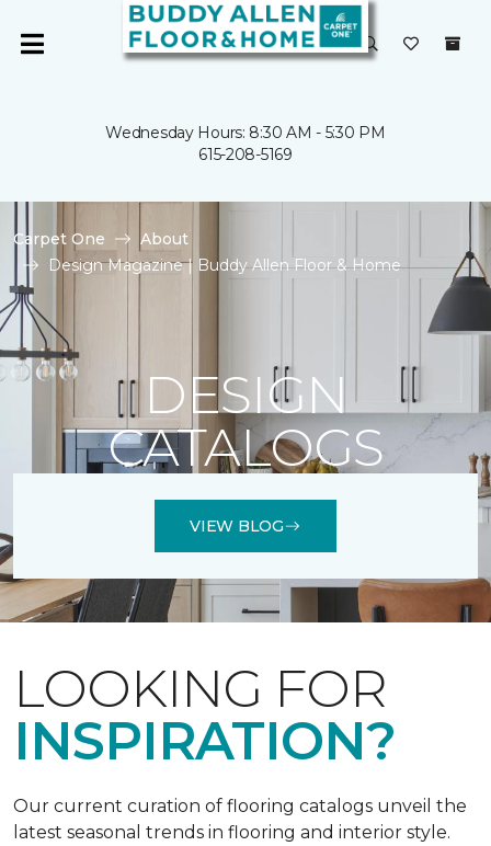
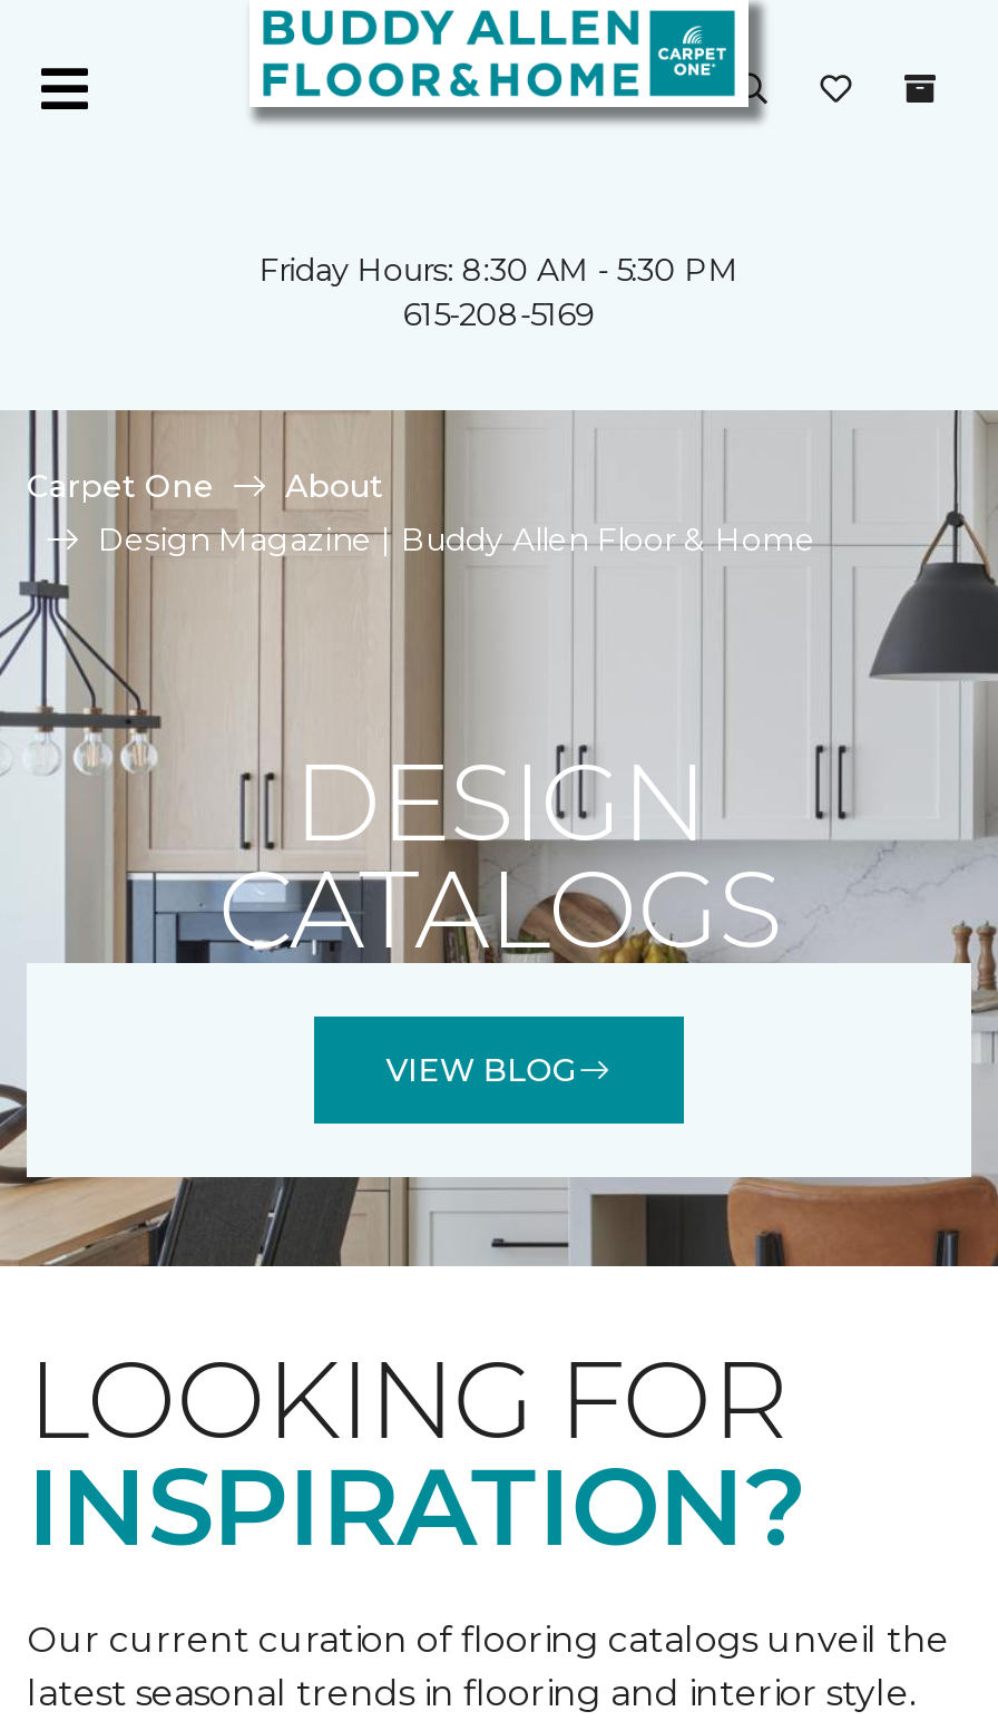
[105,123,385,142] Wednesday Hours: 8:30 AM - 5:30 PM -> [259,250,739,290] Friday Hours: 8:30 AM - 5:30 PM

